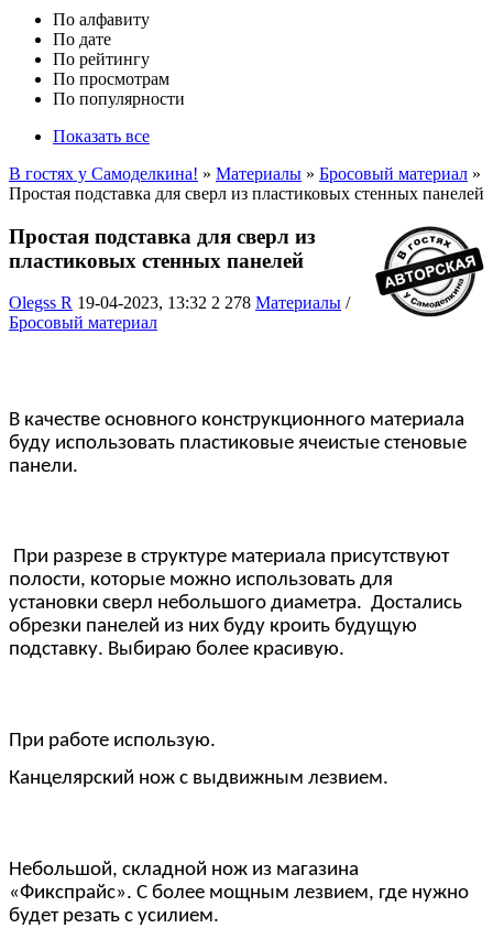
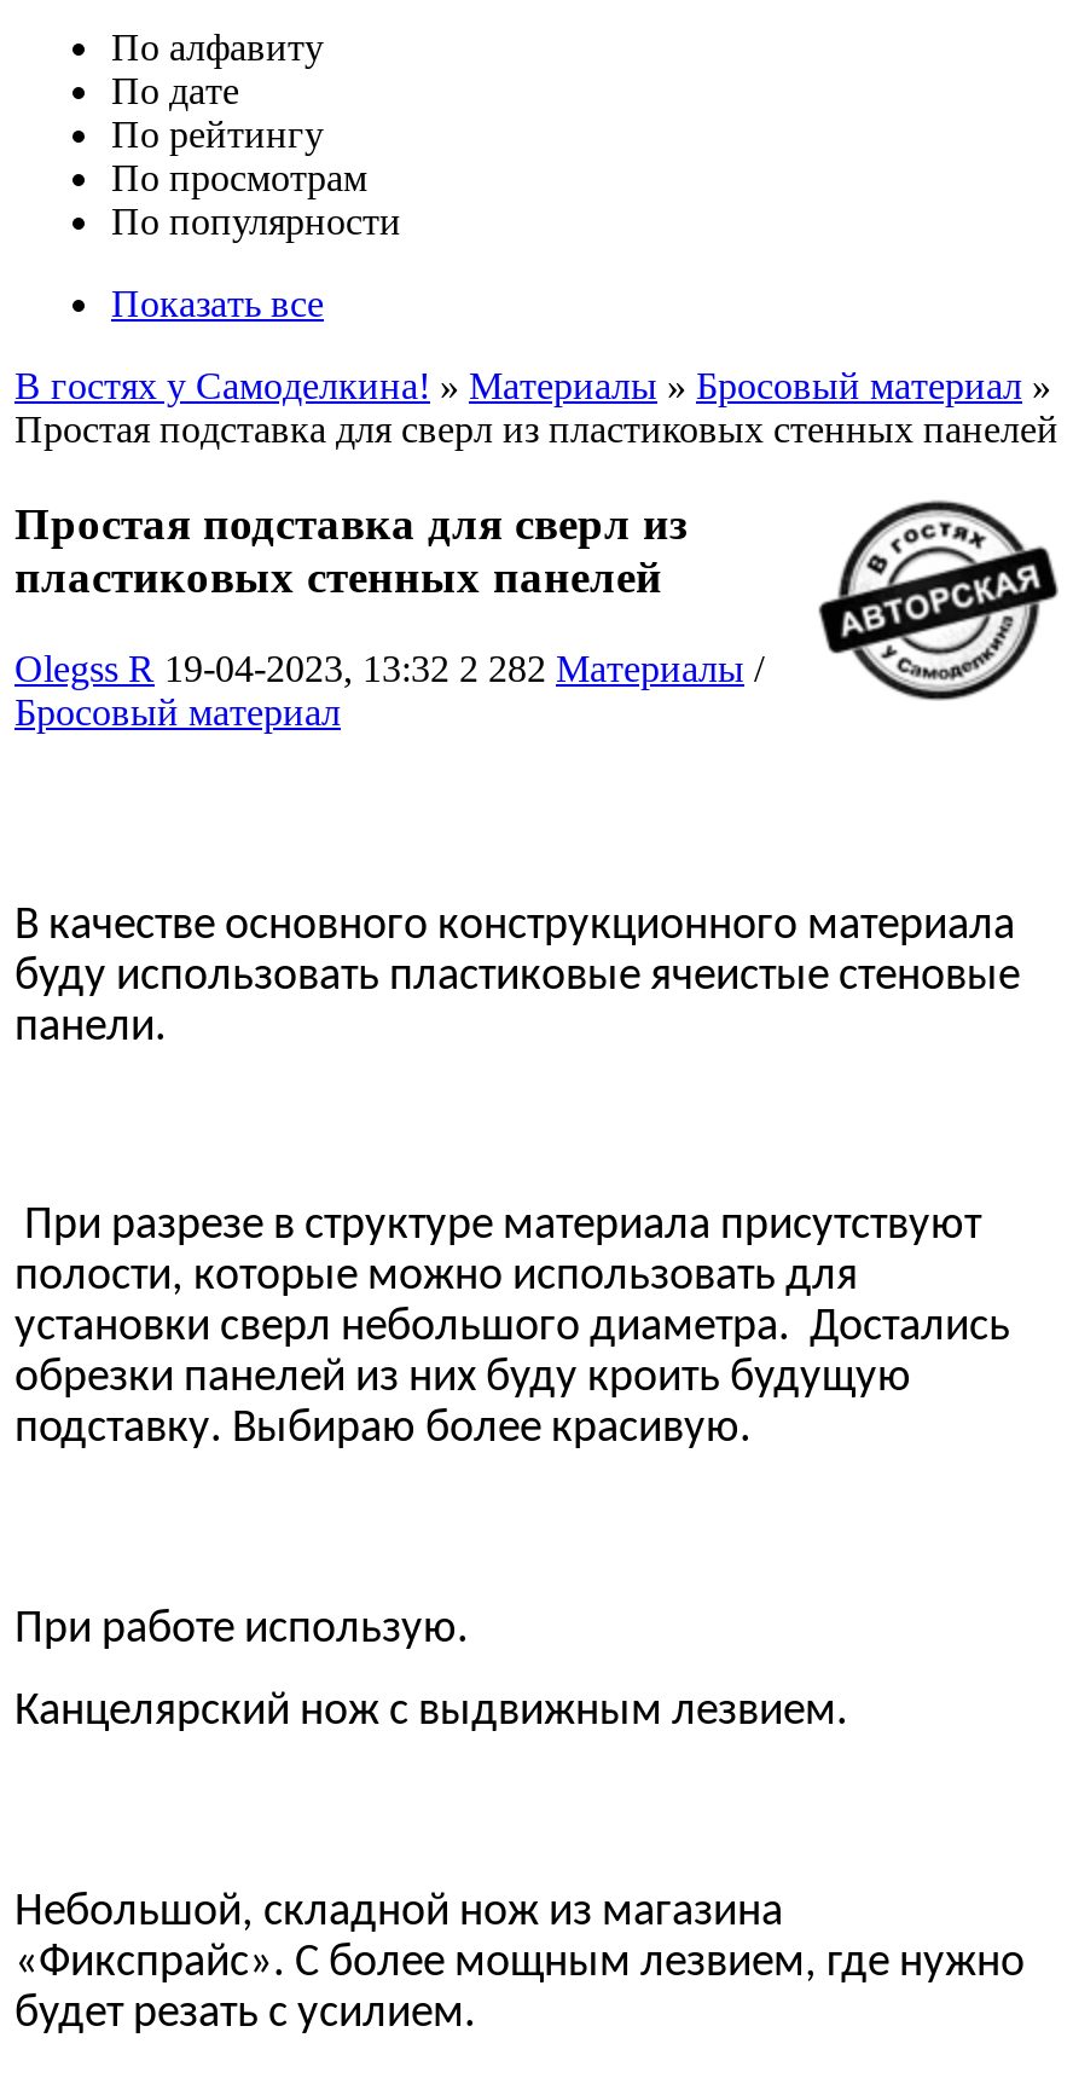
[9,294,350,312] Olegss R 19-04-2023, 13:32 2 278 Материалы / -> [14,649,764,690] Olegss R 19-04-2023, 13:32 2 282 Материалы /

